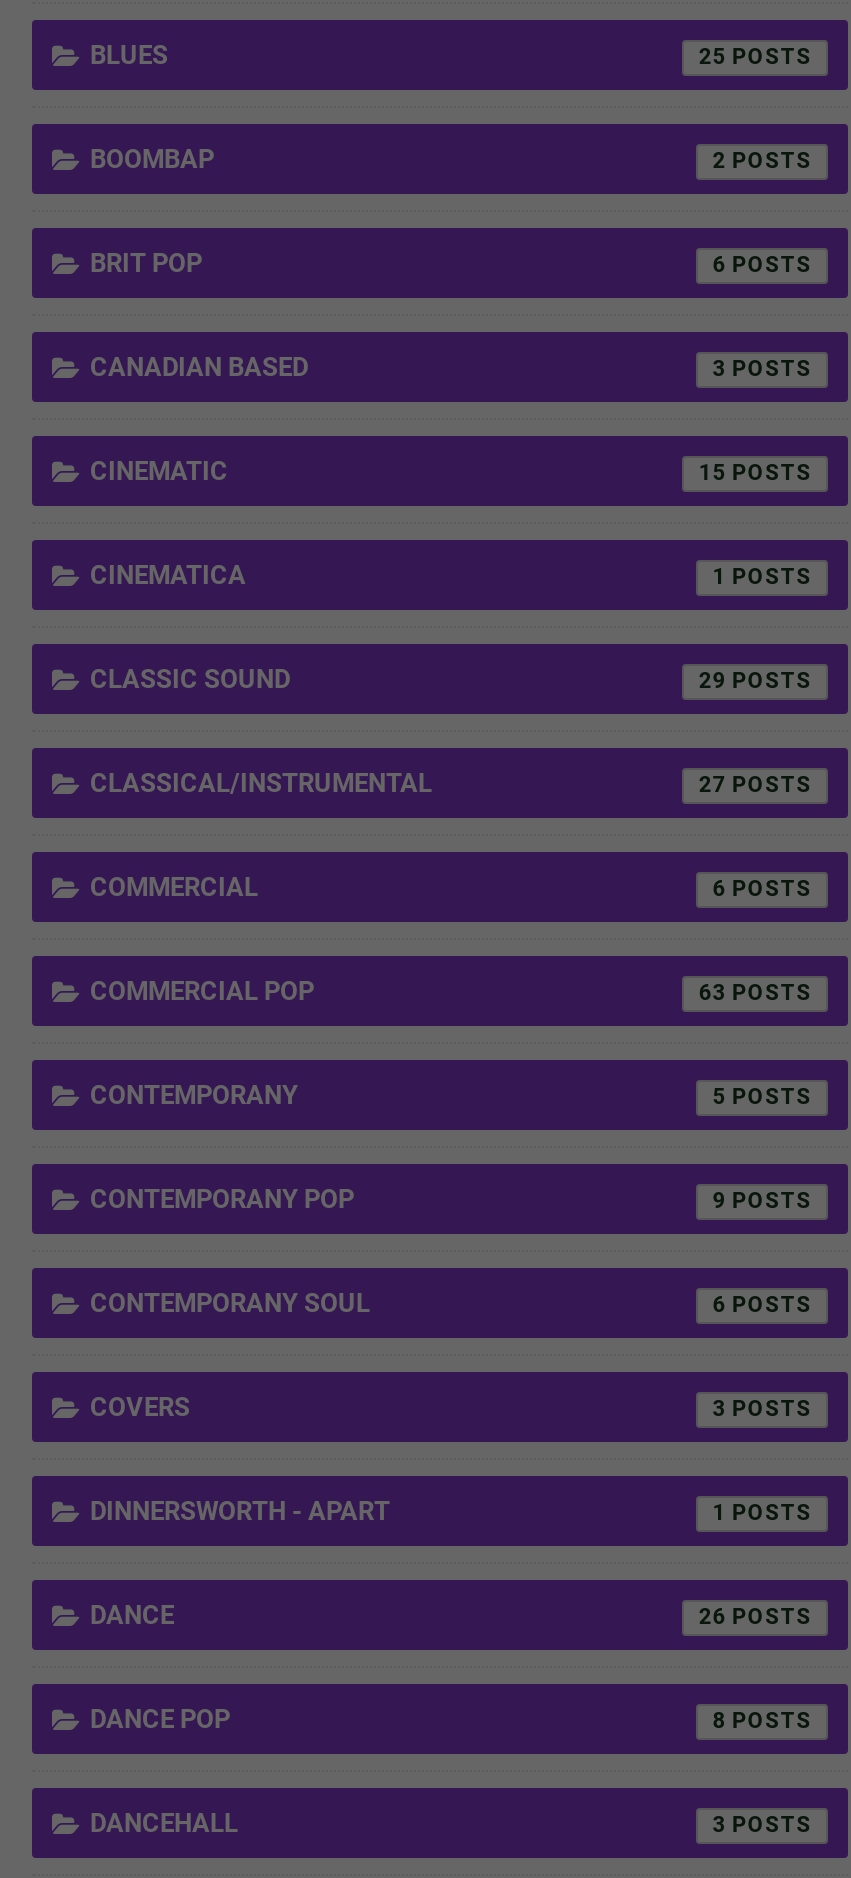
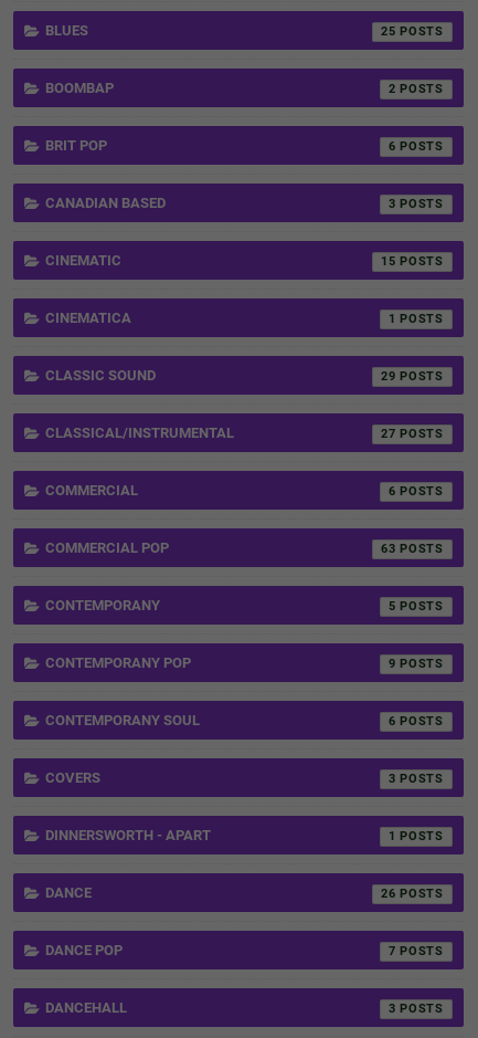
[712,1708,726,1734] 8 -> [389,944,396,958] 7

